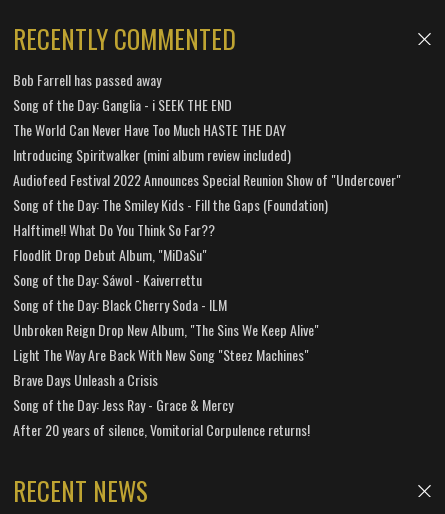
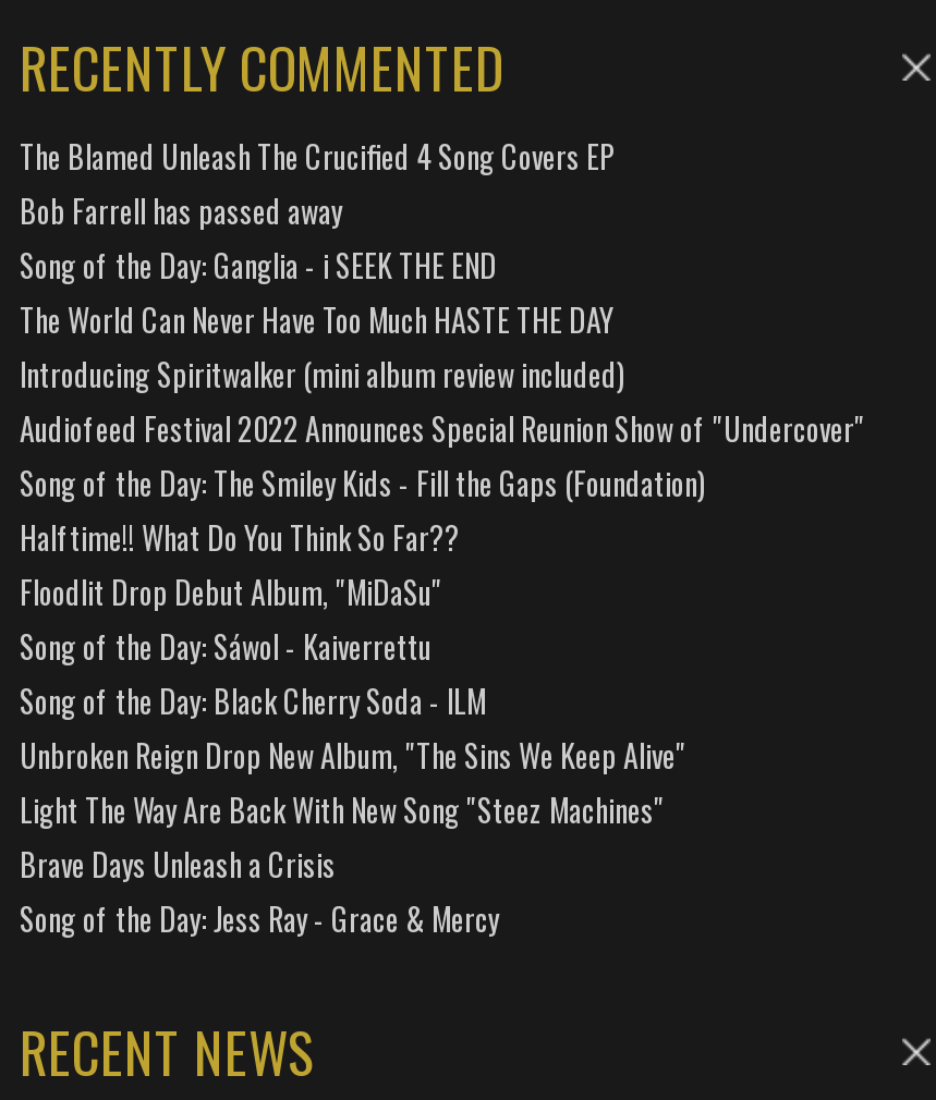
none -> [20,132,615,178] The Blamed Unleash The Crucified 4 Song Covers EP
moved [13,69,401,415] -> [20,186,865,940]: Bob Farrell has passed away | Song of the Day: Ganglia - i SEEK THE END | The World Can Never Have Too Much HASTE THE DAY | ... | Brave Days Unleash a Crisis | Song of the Day: Jess Ray - Grace & Mercy
[13,419,310,440] After 20 years of silence, Vomitorial Corpulence returns! -> none

